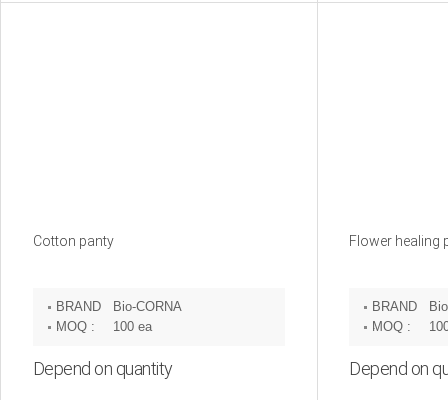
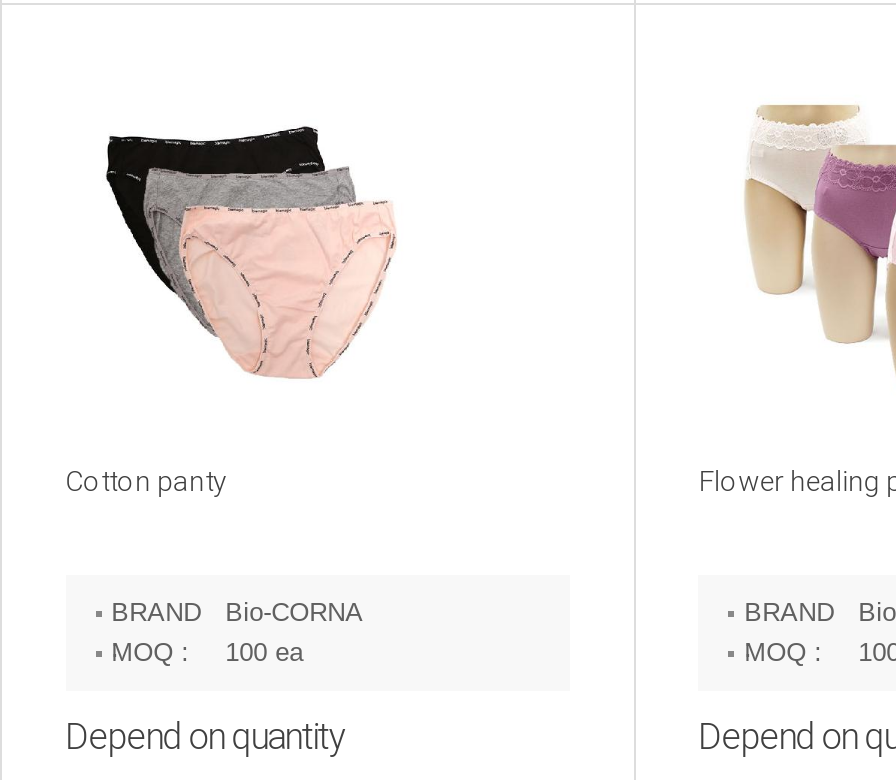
none -> [104,125,398,379] [image]
none -> [744,103,890,369] [image]

